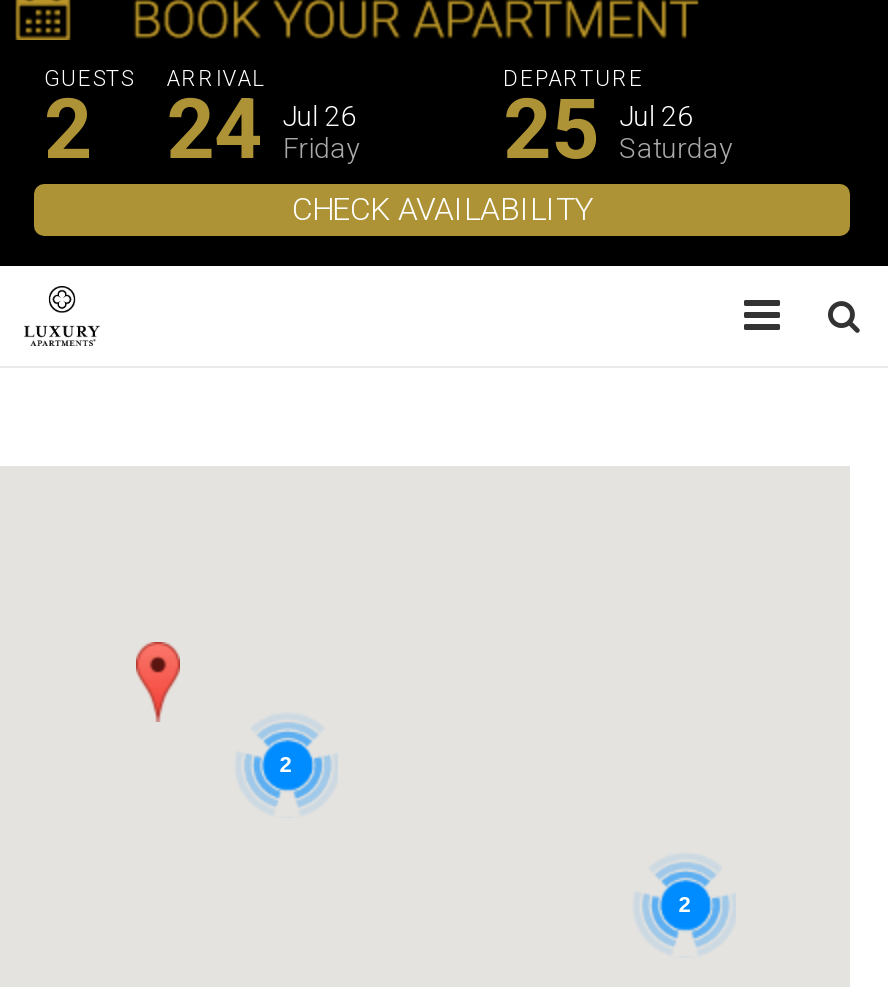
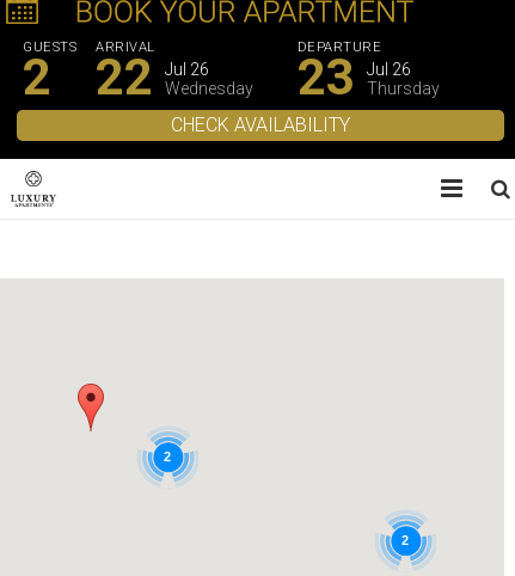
[166,80,262,178] 24 -> [96,48,153,106] 22
[503,80,599,178] 25 -> [297,48,354,106] 23
[282,132,360,164] Friday -> [165,79,254,98] Wednesday
[619,132,733,164] Saturday -> [366,79,439,98] Thursday

